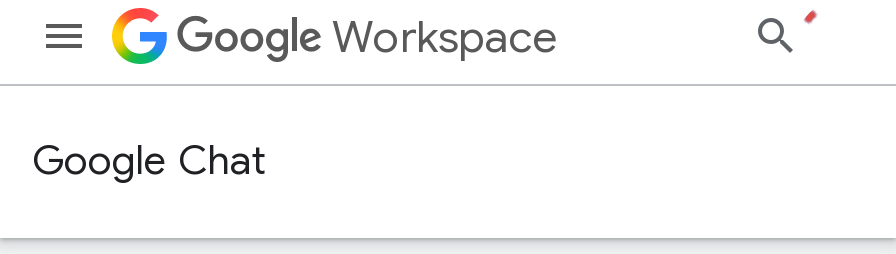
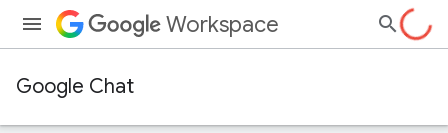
none -> [398,7,433,42] [image]

